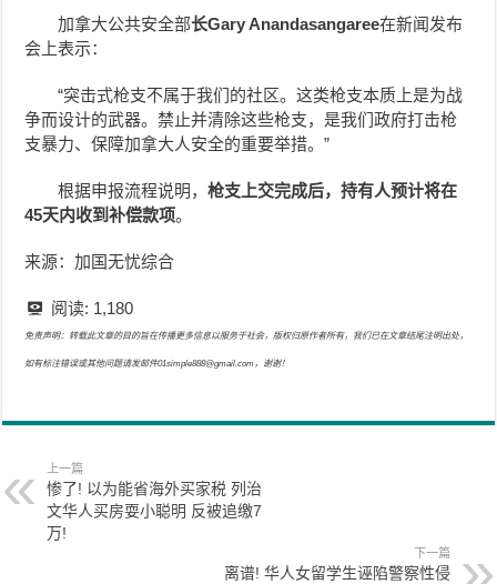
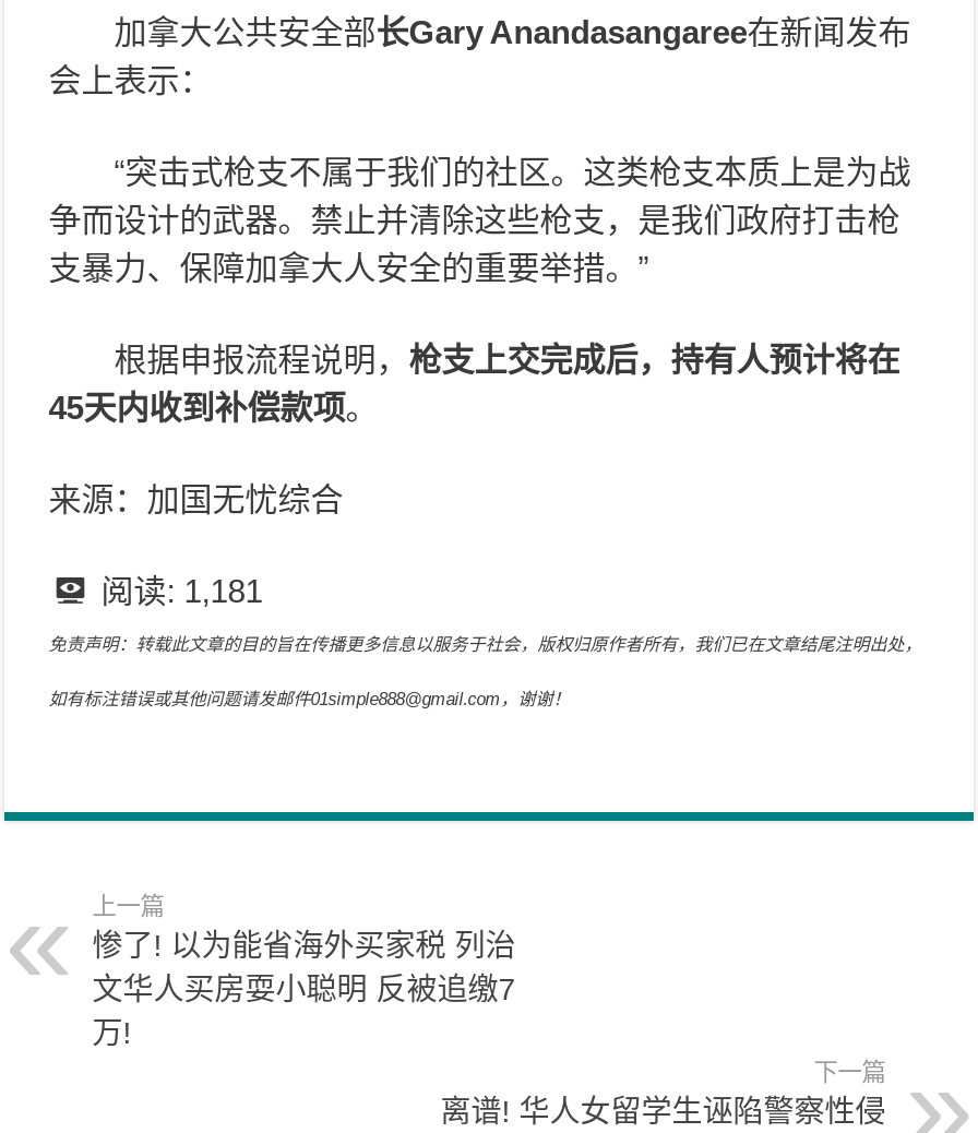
[51,298,133,317] 阅读: 1,180 -> [101,571,262,608] 阅读: 1,181

